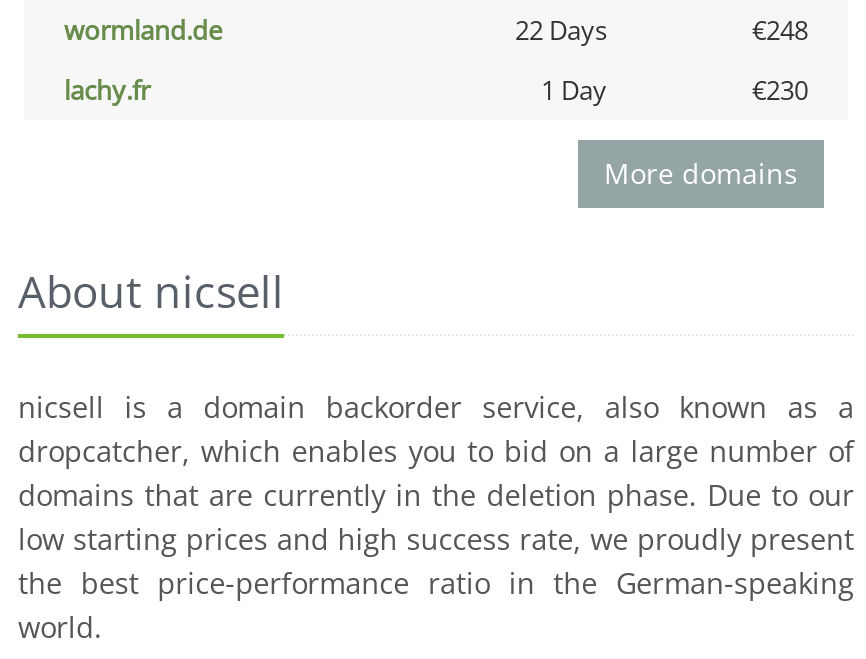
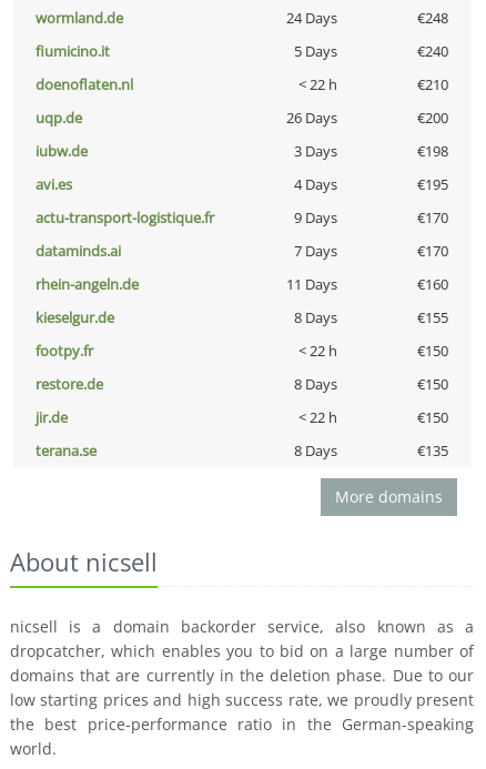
[515,12,607,48] 22 Days -> [286,8,337,28] 24 Days
[64,72,808,108] lachy.fr | 1 Day | €230 -> [36,41,448,461] fiumicino.it | 5 Days | €240 | doenoflaten.nl | < 22 h | €210 | uqp.de | 26 Days | €200 | iubw.de | 3 Days | €198 | avi.es | 4 Days | €195 | actu-transport-logistique.fr | 9 Days | €170 | dataminds.ai | 7 Days | €170 | rhein-angeln.de | 11 Days | €160 | kieselgur.de | 8 Days | €155 | footpy.fr | < 22 h | €150 | restore.de | 8 Days | €150 | jir.de | < 22 h | €150 | terana.se | 8 Days | €135

